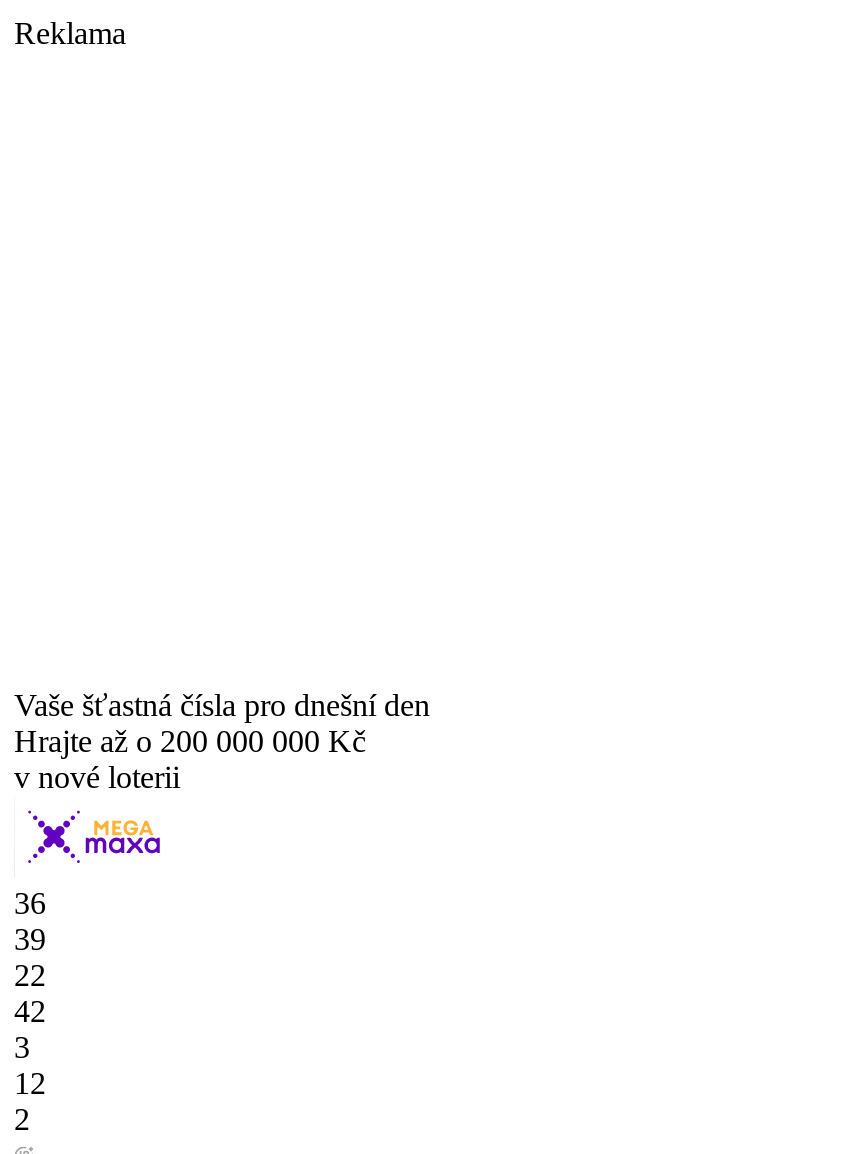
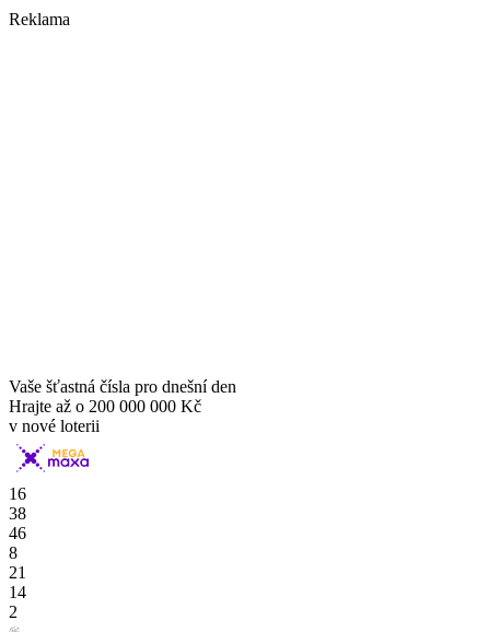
[14,885,46,919] 36 -> [9,485,26,503] 16
[14,921,46,955] 39 -> [9,505,26,523] 38
[14,957,46,991] 22 -> [9,524,26,543] 46
[14,993,46,1027] 42 -> [9,544,18,562] 8
[14,1029,30,1063] 3 -> [9,564,26,582] 21
[14,1065,46,1099] 12 -> [9,583,26,602] 14

